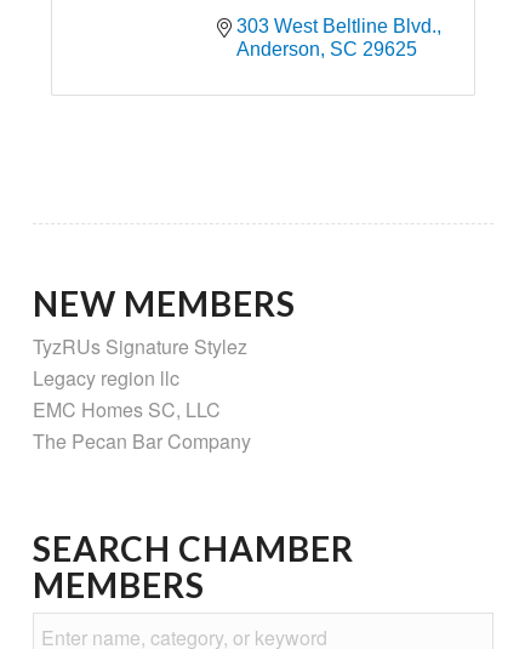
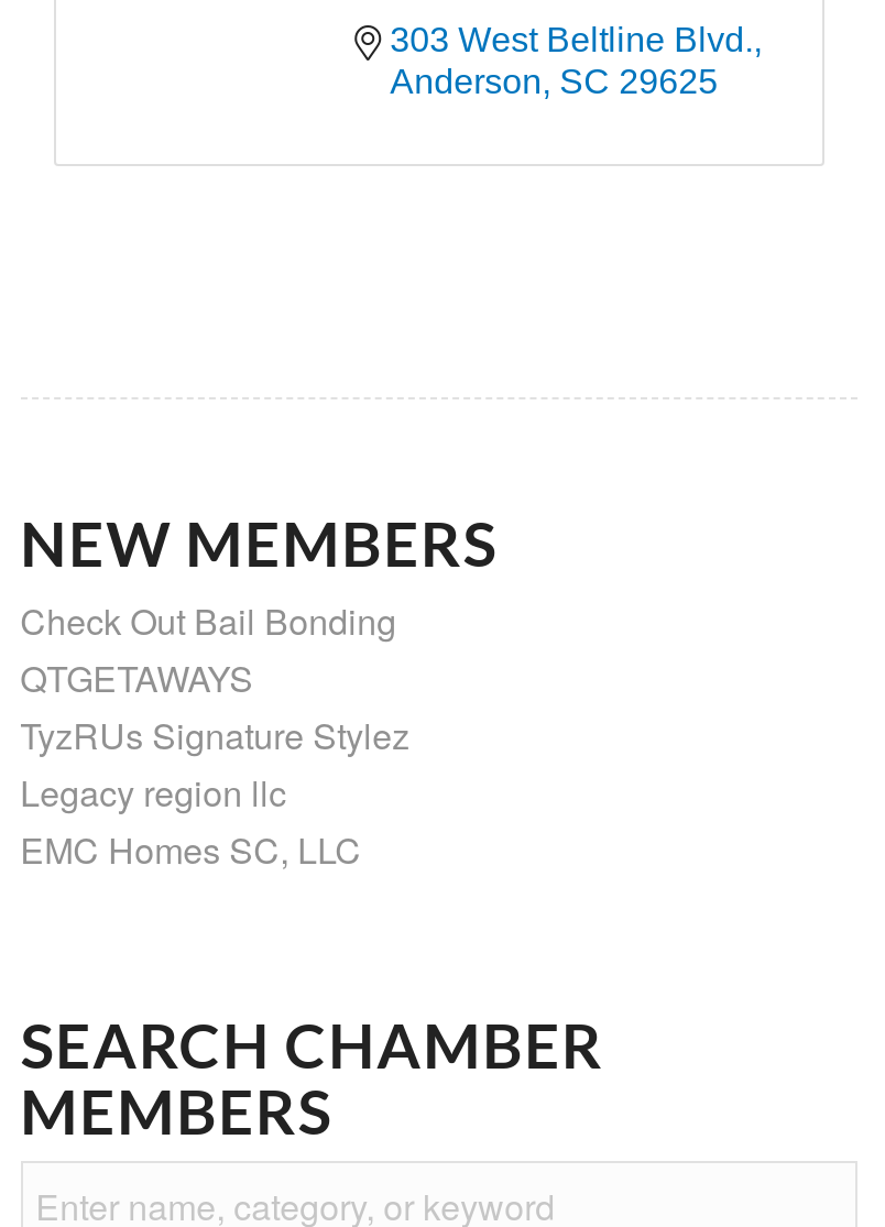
none -> [20,594,396,702] Check Out Bail Bonding | QTGETAWAYS
moved [32,332,247,423] -> [20,709,410,874]: TyzRUs Signature Stylez | Legacy region llc | EMC Homes SC, LLC
[32,427,250,454] The Pecan Bar Company -> none

